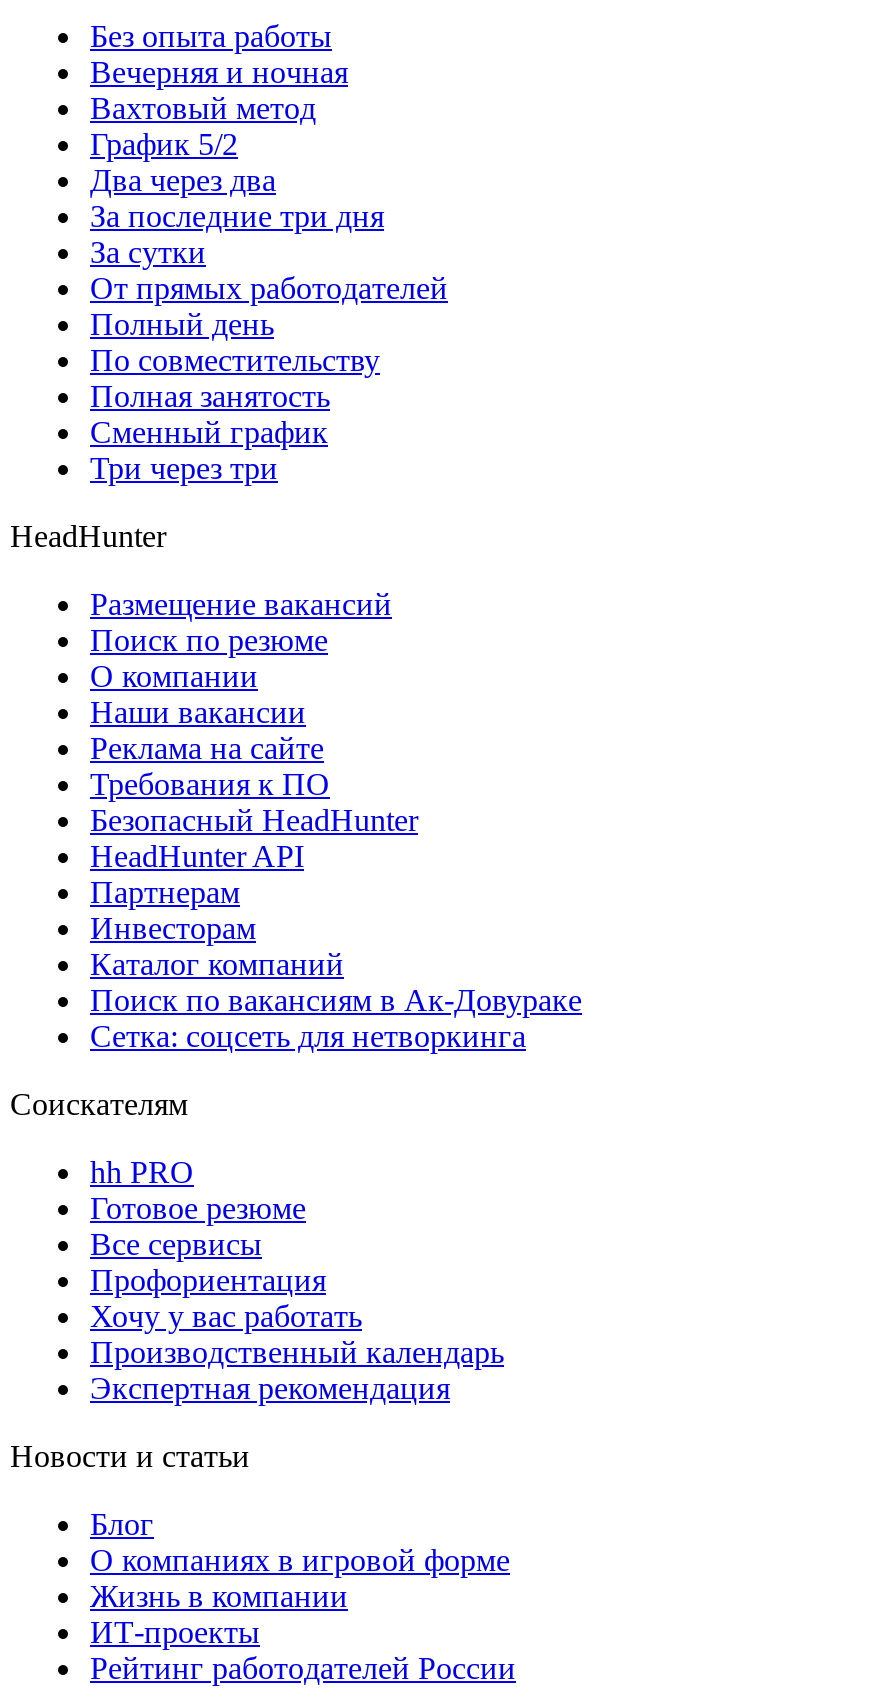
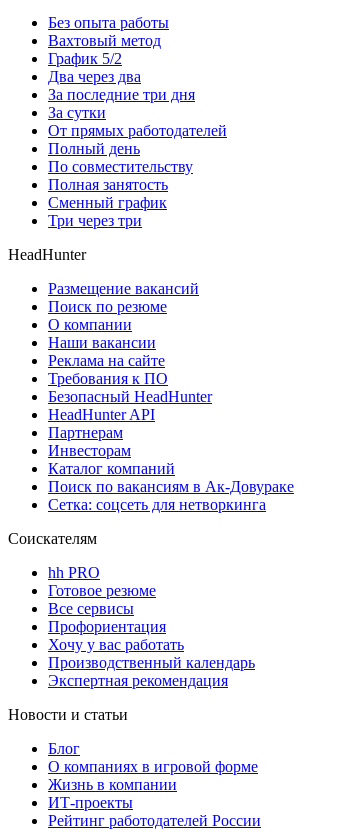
[90,55,348,89] Вечерняя и ночная -> none

